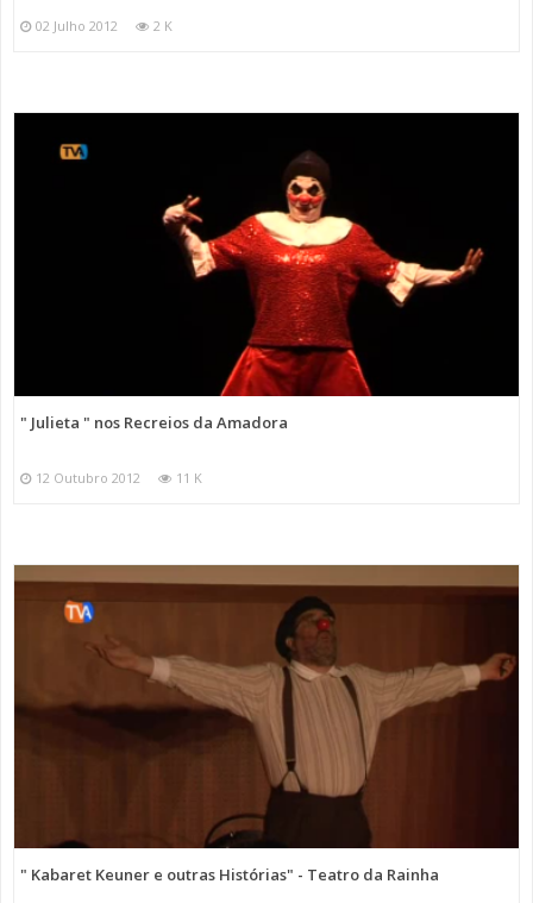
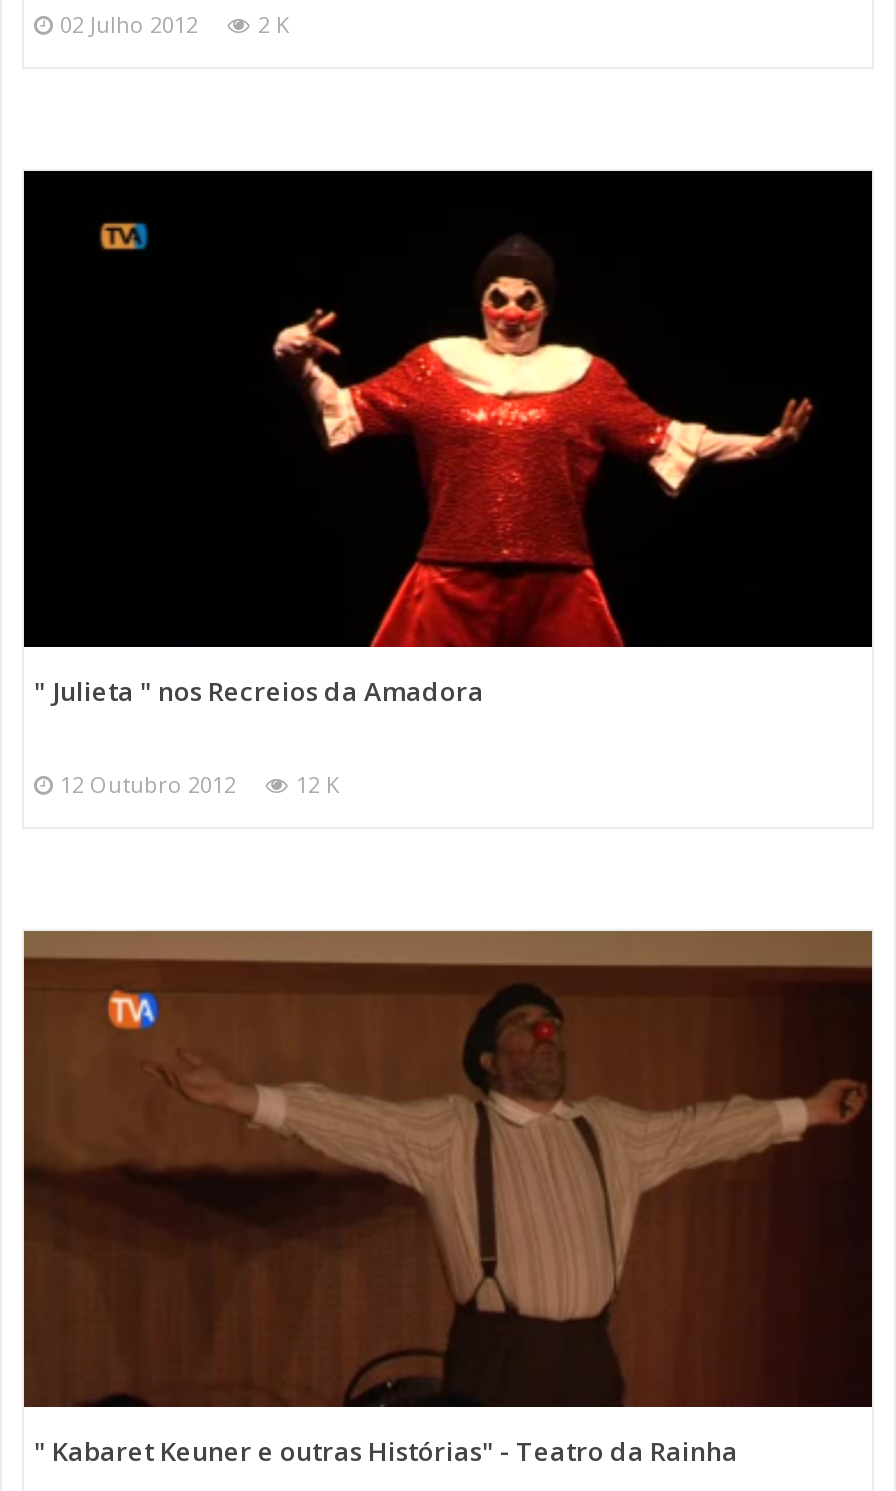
[36,469,202,487] 12 Outubro 2012 11 K -> [60,769,340,799] 12 Outubro 2012 12 K

